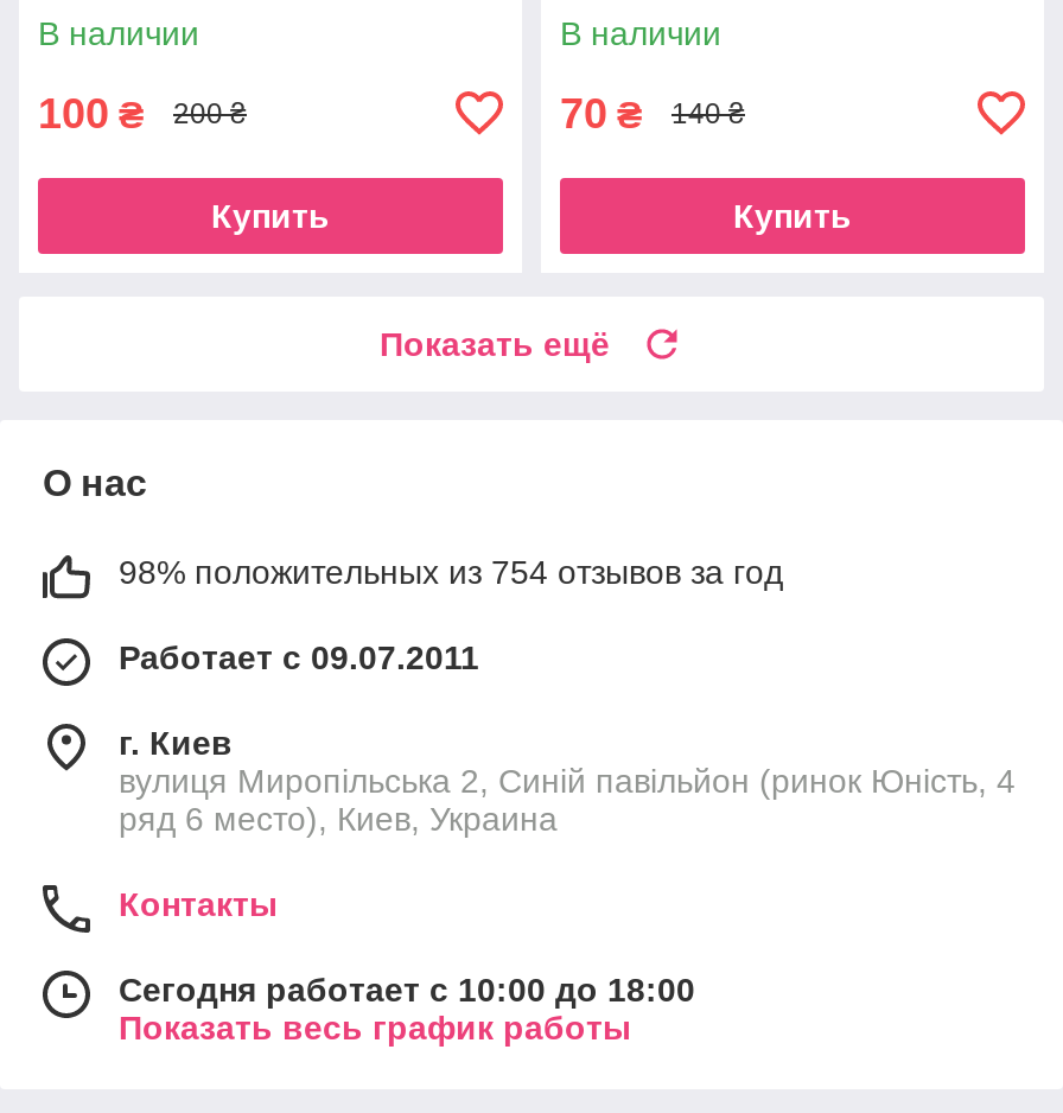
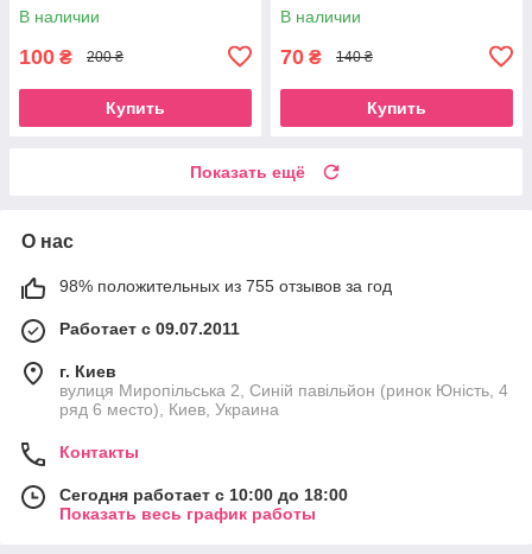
[119,552,783,590] 98% положительных из 754 отзывов за год -> [59,276,392,295] 98% положительных из 755 отзывов за год

